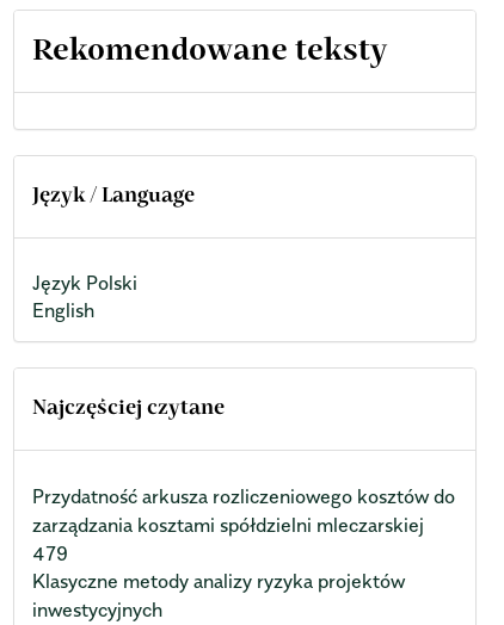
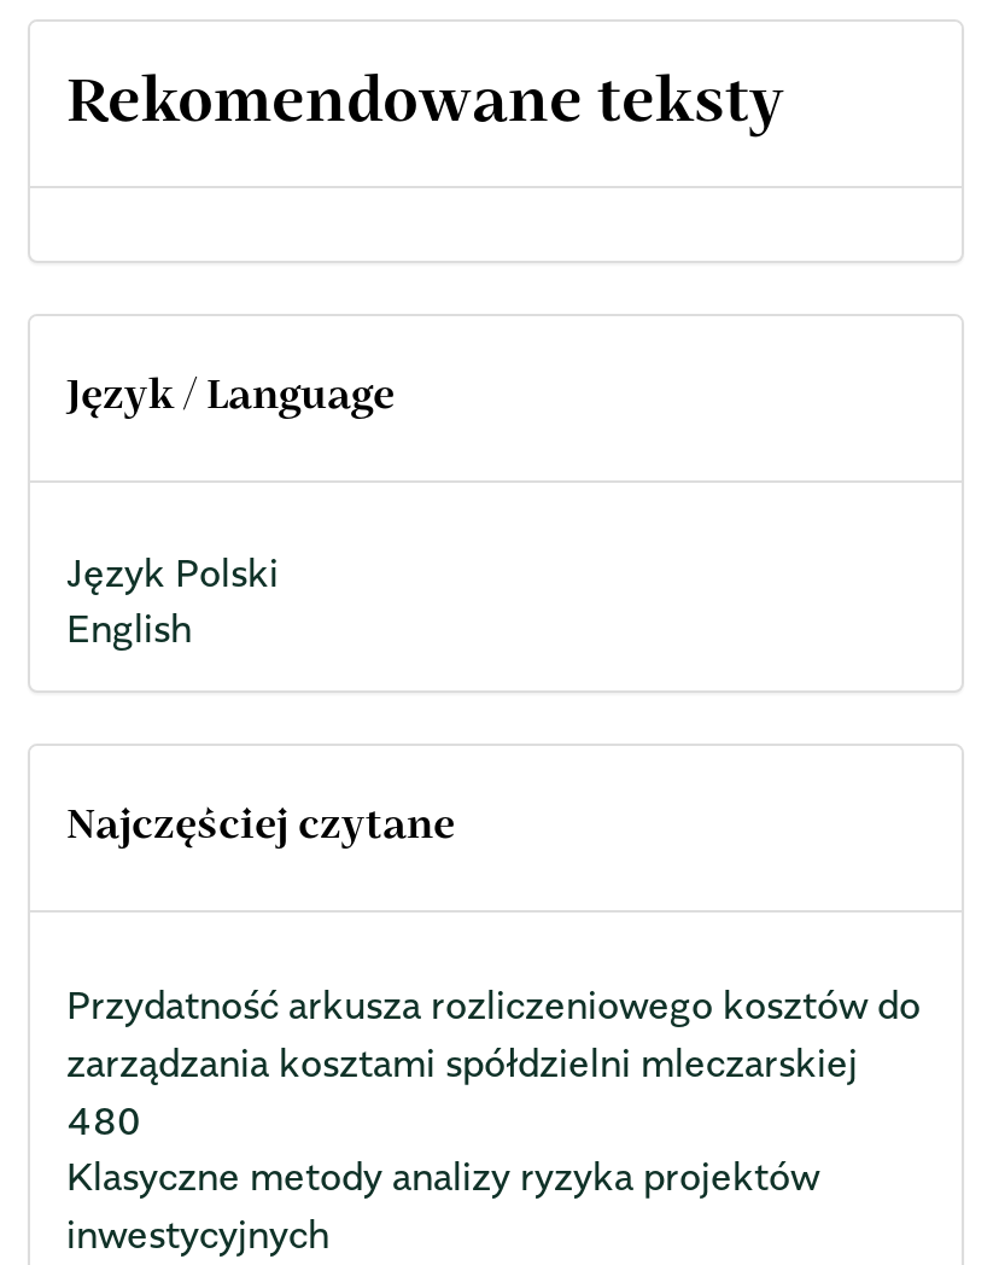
[32,541,68,565] 479 -> [66,1096,141,1144] 480

